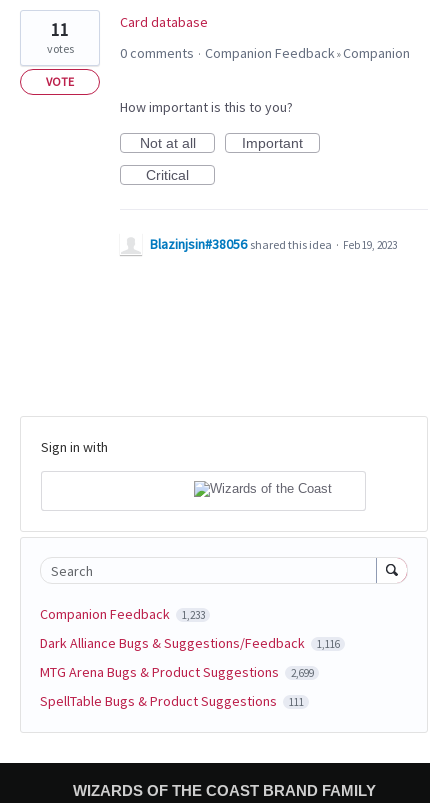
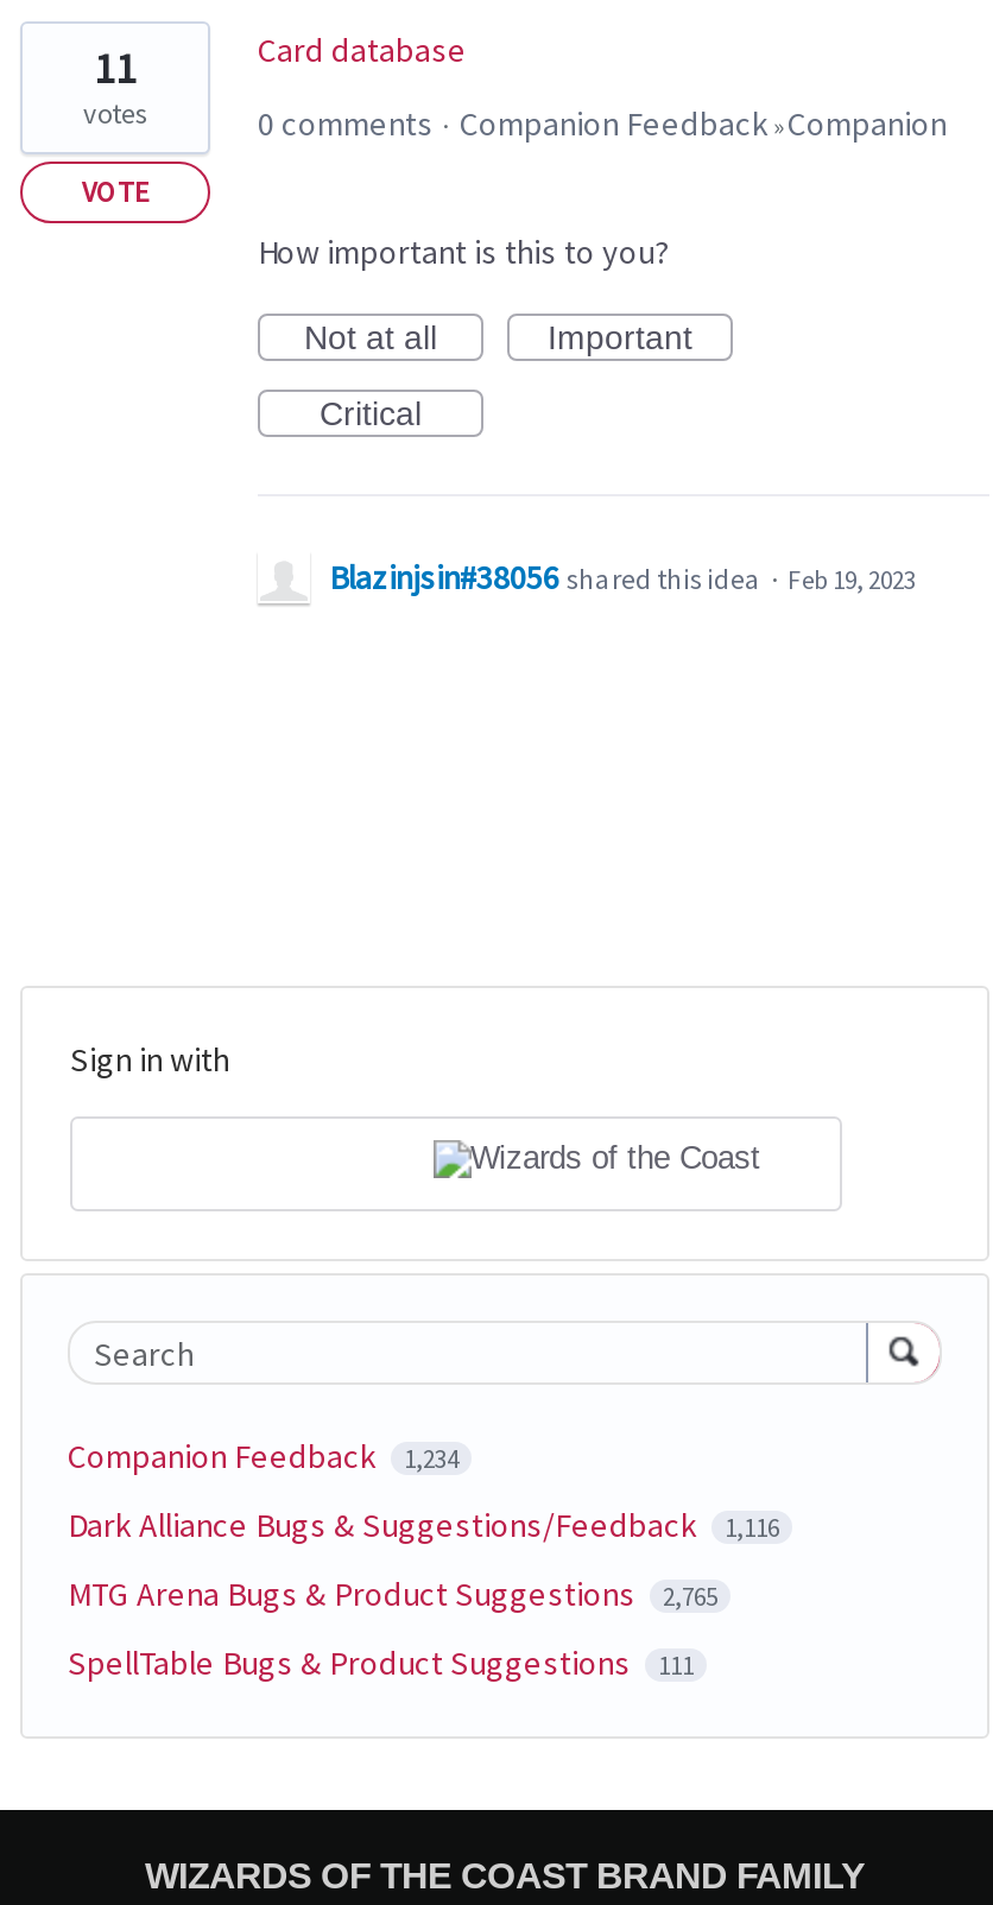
[40,605,204,623] Companion Feedback 1,233 -> [68,1434,458,1477] Companion Feedback 1,234
[40,663,313,681] MTG Arena Bugs & Product Suggestions 2,699 -> [68,1572,717,1614] MTG Arena Bugs & Product Suggestions 2,765

